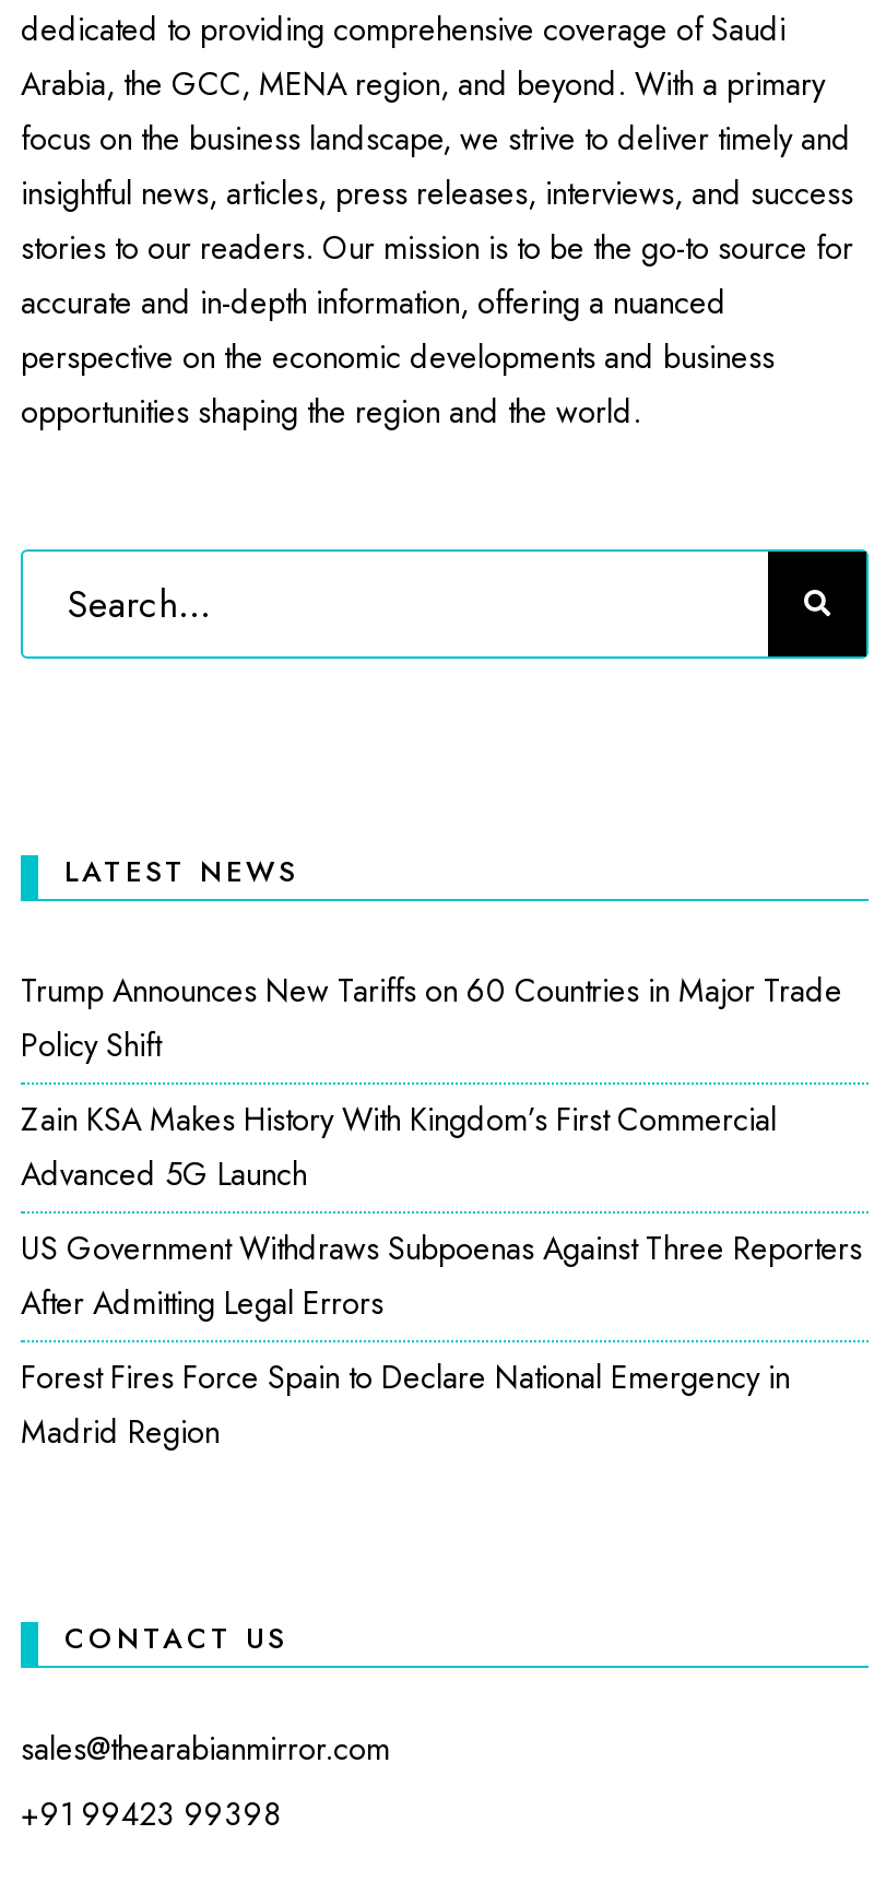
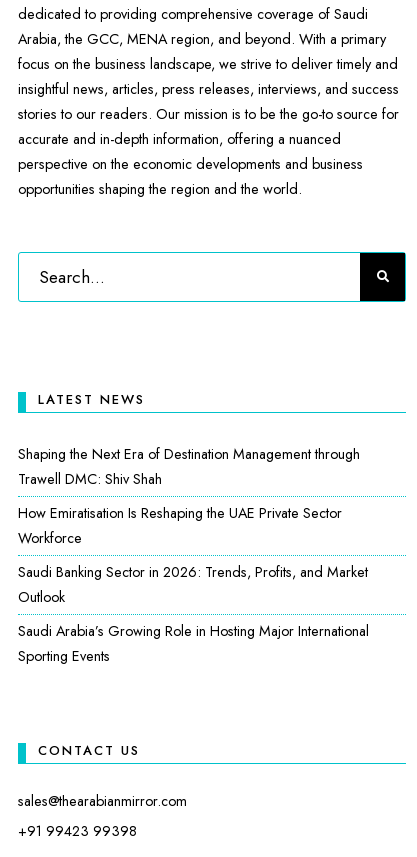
[21,969,842,1067] Trump Announces New Tariffs on 60 Countries in Major Trade | Policy Shift -> [18,443,360,488] Shaping the Next Era of Destination Management through | Trawell DMC: Shiv Shah
[21,1098,777,1196] Zain KSA Makes History With Kingdom’s First Commercial | Advanced 5G Launch -> [18,502,342,547] How Emiratisation Is Reshaping the UAE Private Sector | Workforce
[21,1227,862,1325] US Government Withdraws Subpoenas Against Three Reporters | After Admitting Legal Errors -> [18,561,368,606] Saudi Banking Sector in 2026: Trends, Profits, and Market | Outlook
[21,1356,790,1454] Forest Fires Force Spain to Declare National Emergency in | Madrid Region -> [18,620,369,665] Saudi Arabia’s Growing Role in Hosting Major International | Sporting Events

